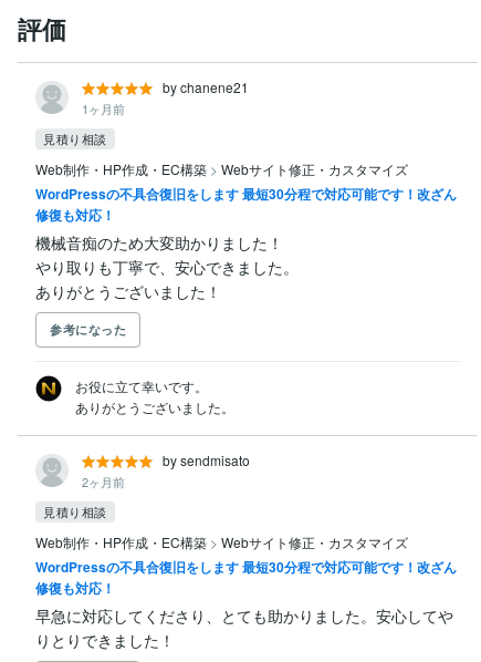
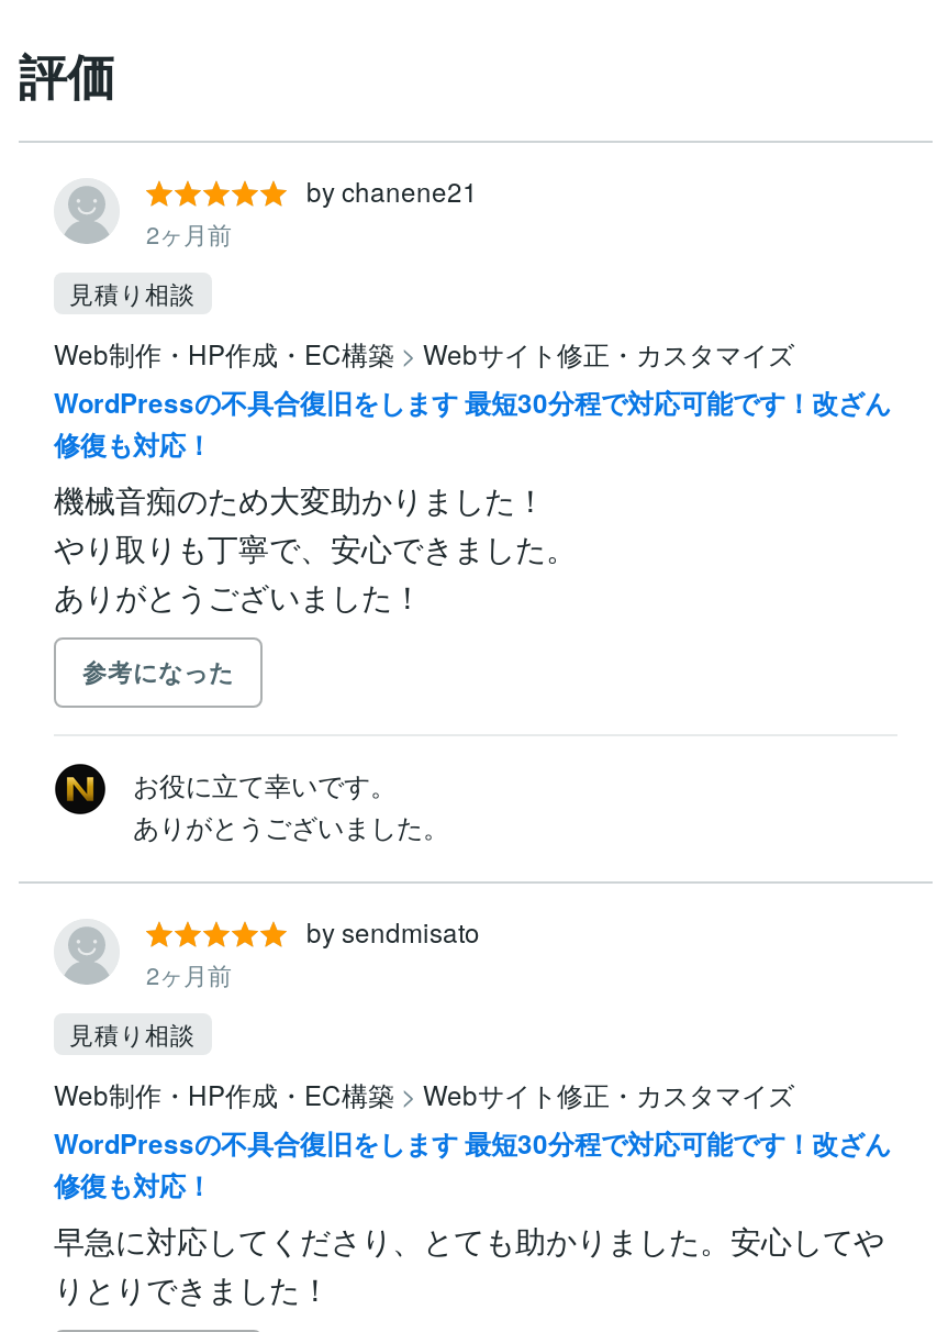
[82,100,125,118] 1ヶ月前 -> [146,217,232,252] 2ヶ月前

